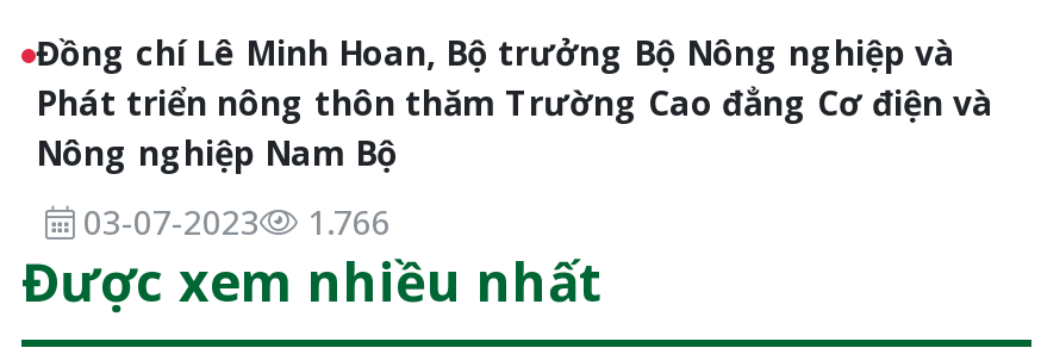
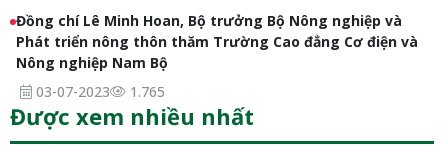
[74,198,391,243] 03-07-2023 1.766 -> [32,81,165,100] 03-07-2023 1.765

